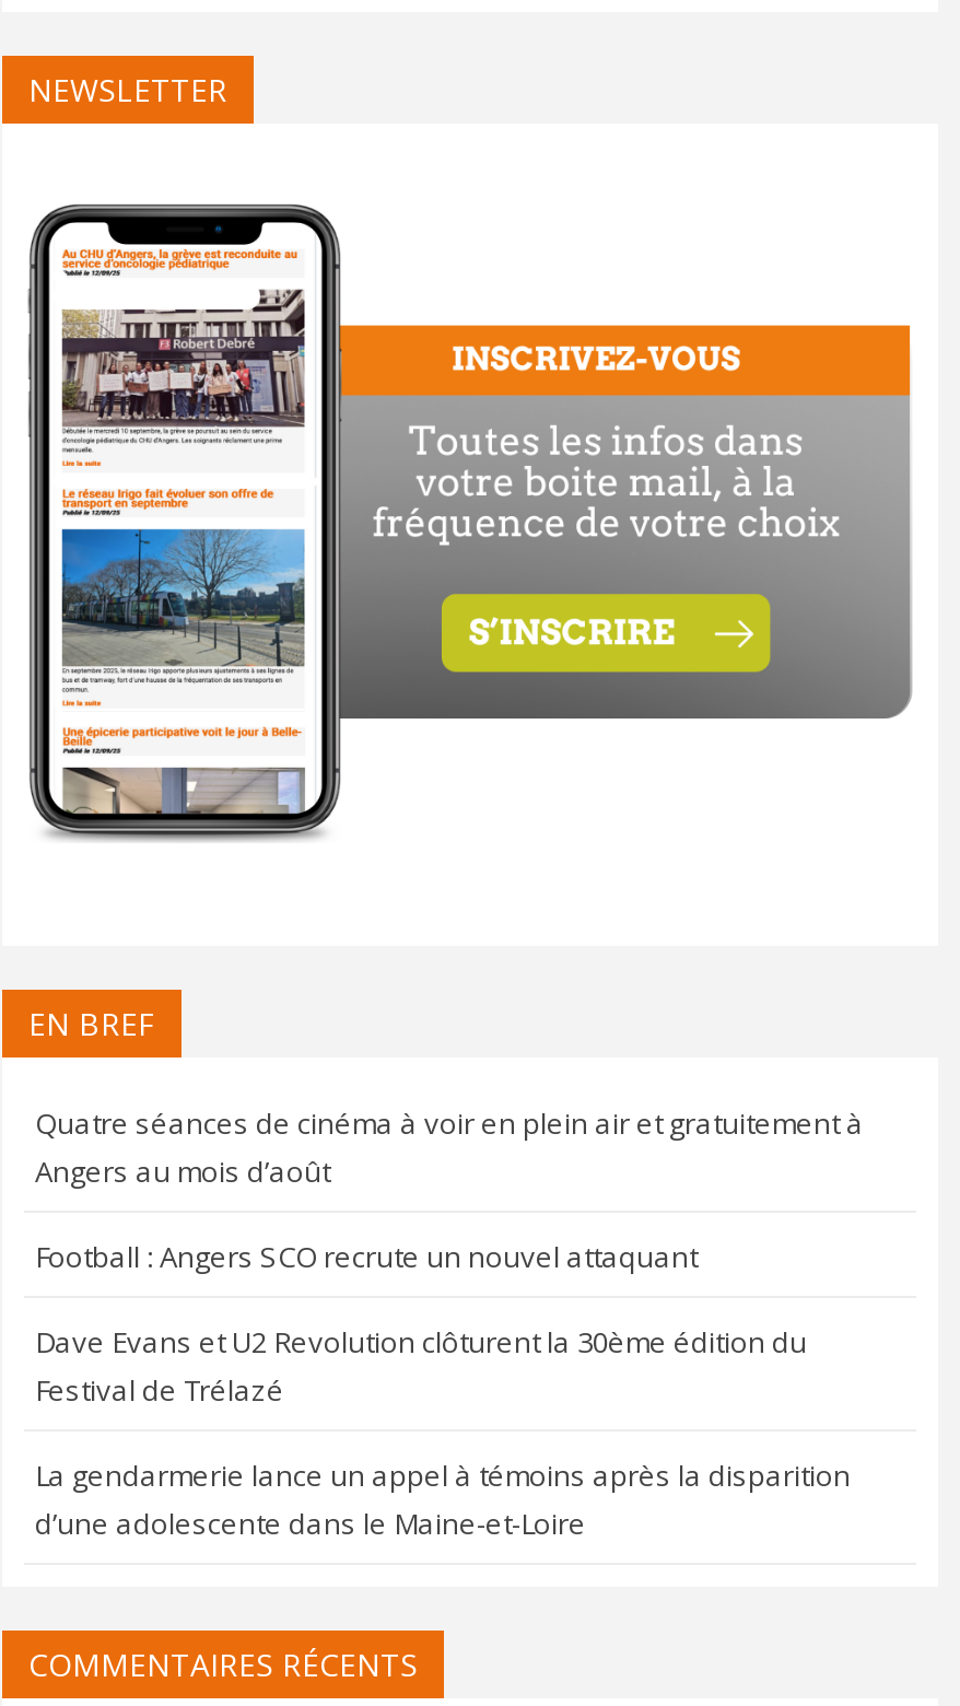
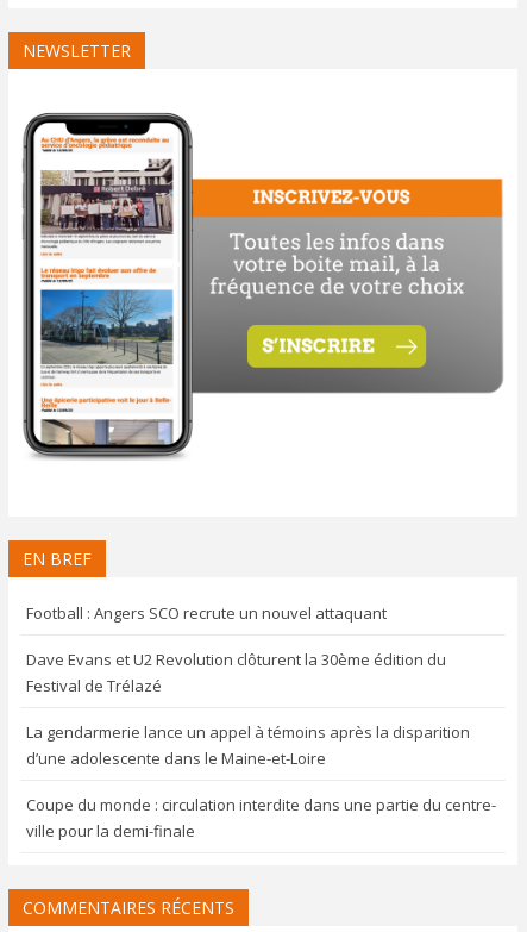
[35,1104,864,1191] Quatre séances de cinéma à voir en plein air et gratuitement à | Angers au mois d’août -> none
moved [35,1237,851,1543] -> [26,602,470,769]: Football : Angers SCO recrute un nouvel attaquant | Dave Evans et U2 Revolution clôturent la 30ème édition du | Festival de Trélazé | La gendarmerie lance un appel à témoins après la disparition | d’une adolescente dans le Maine-et-Loire
none -> [26,794,496,841] Coupe du monde : circulation interdite dans une partie du centre- | ville pour la demi-finale

